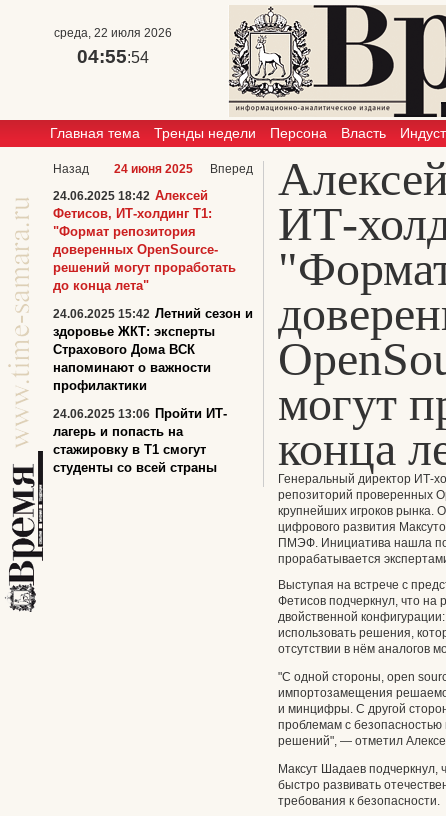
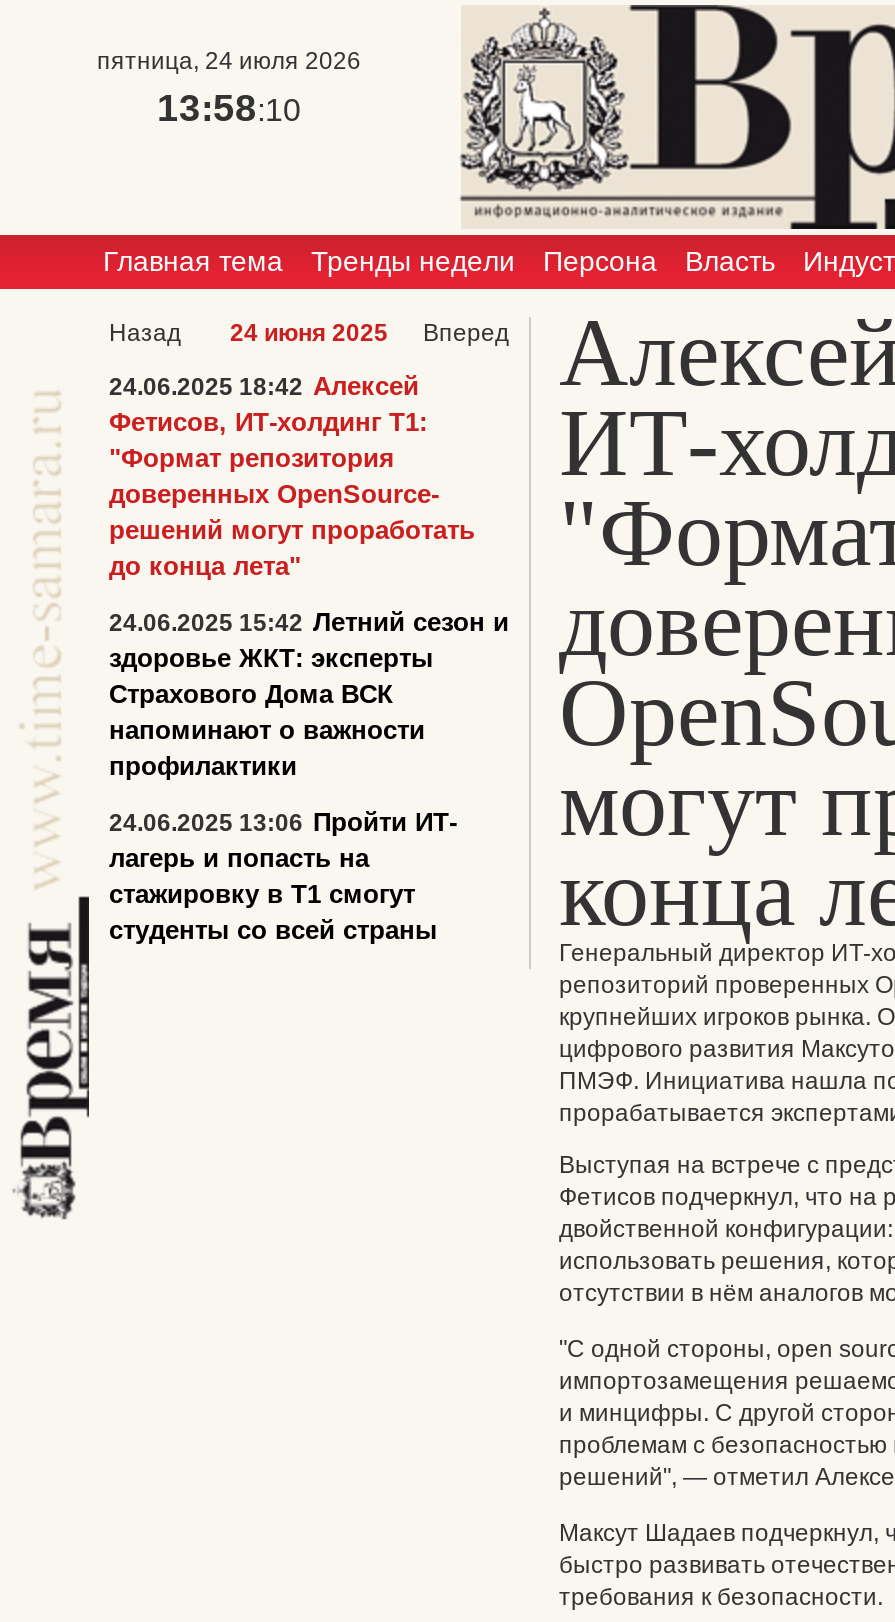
[54,26,172,40] среда, 22 июля 2026 -> [97,47,361,75] пятница, 24 июля 2026
[77,46,149,67] 04:55:54 -> [157,87,301,129] 13:58:10

